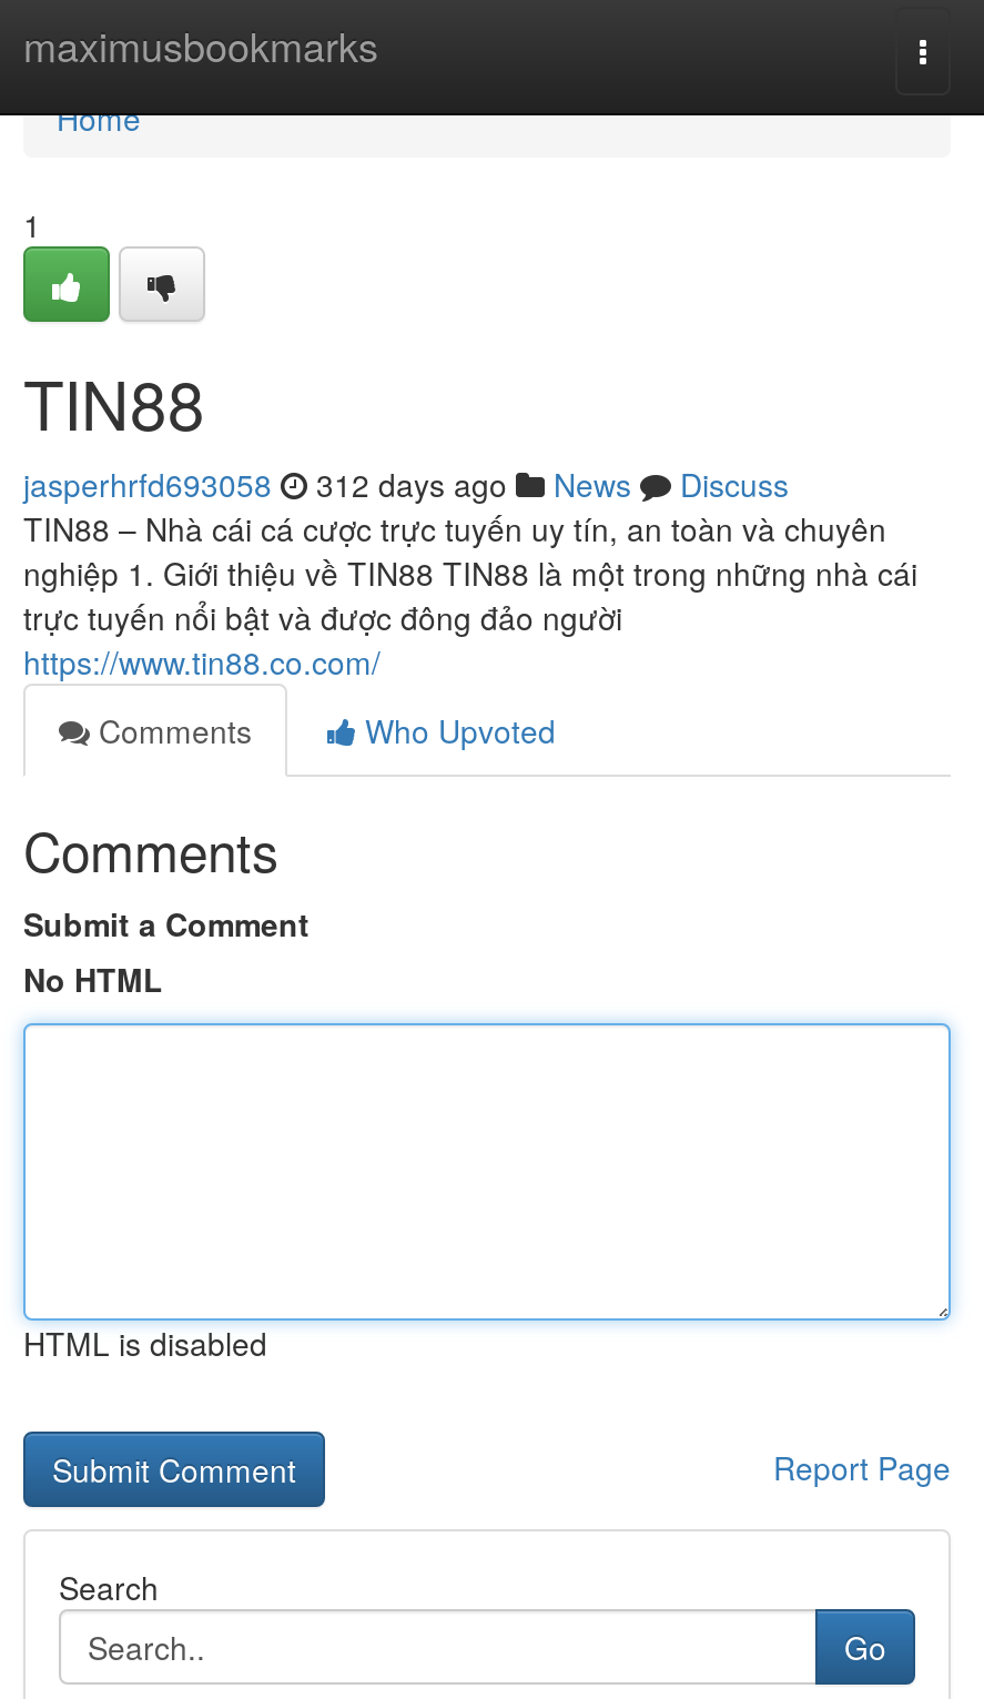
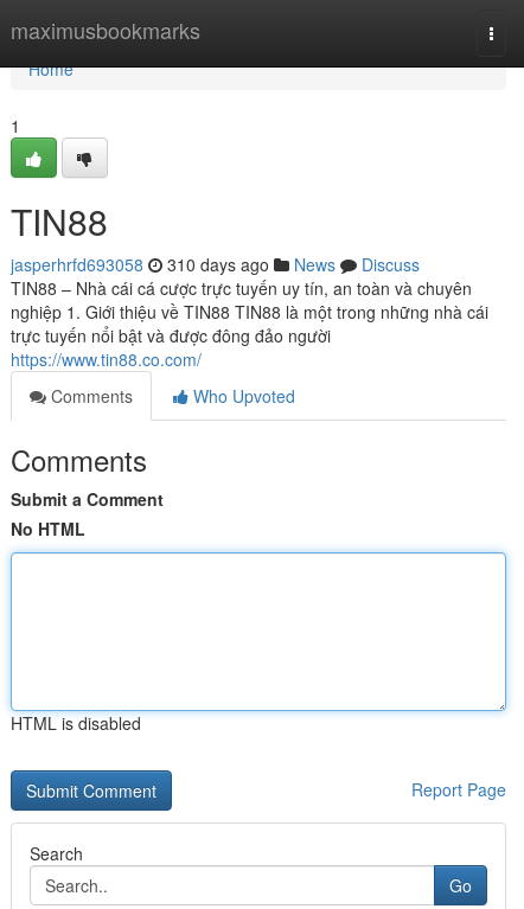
[23,462,789,506] jasperhrfd693058 312 days ago News Discuss -> [11,252,420,276] jasperhrfd693058 310 days ago News Discuss

